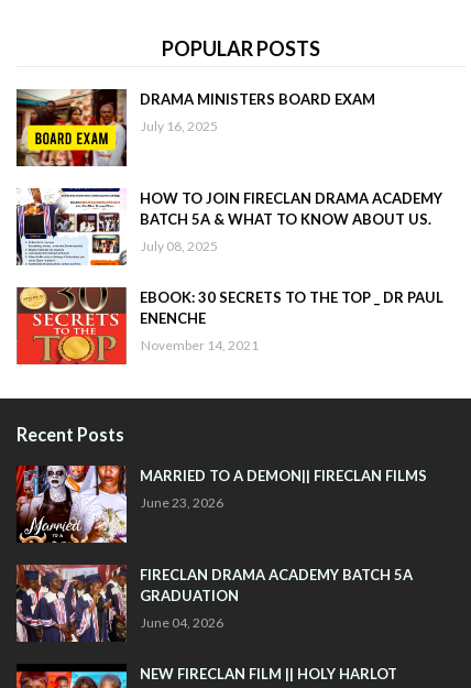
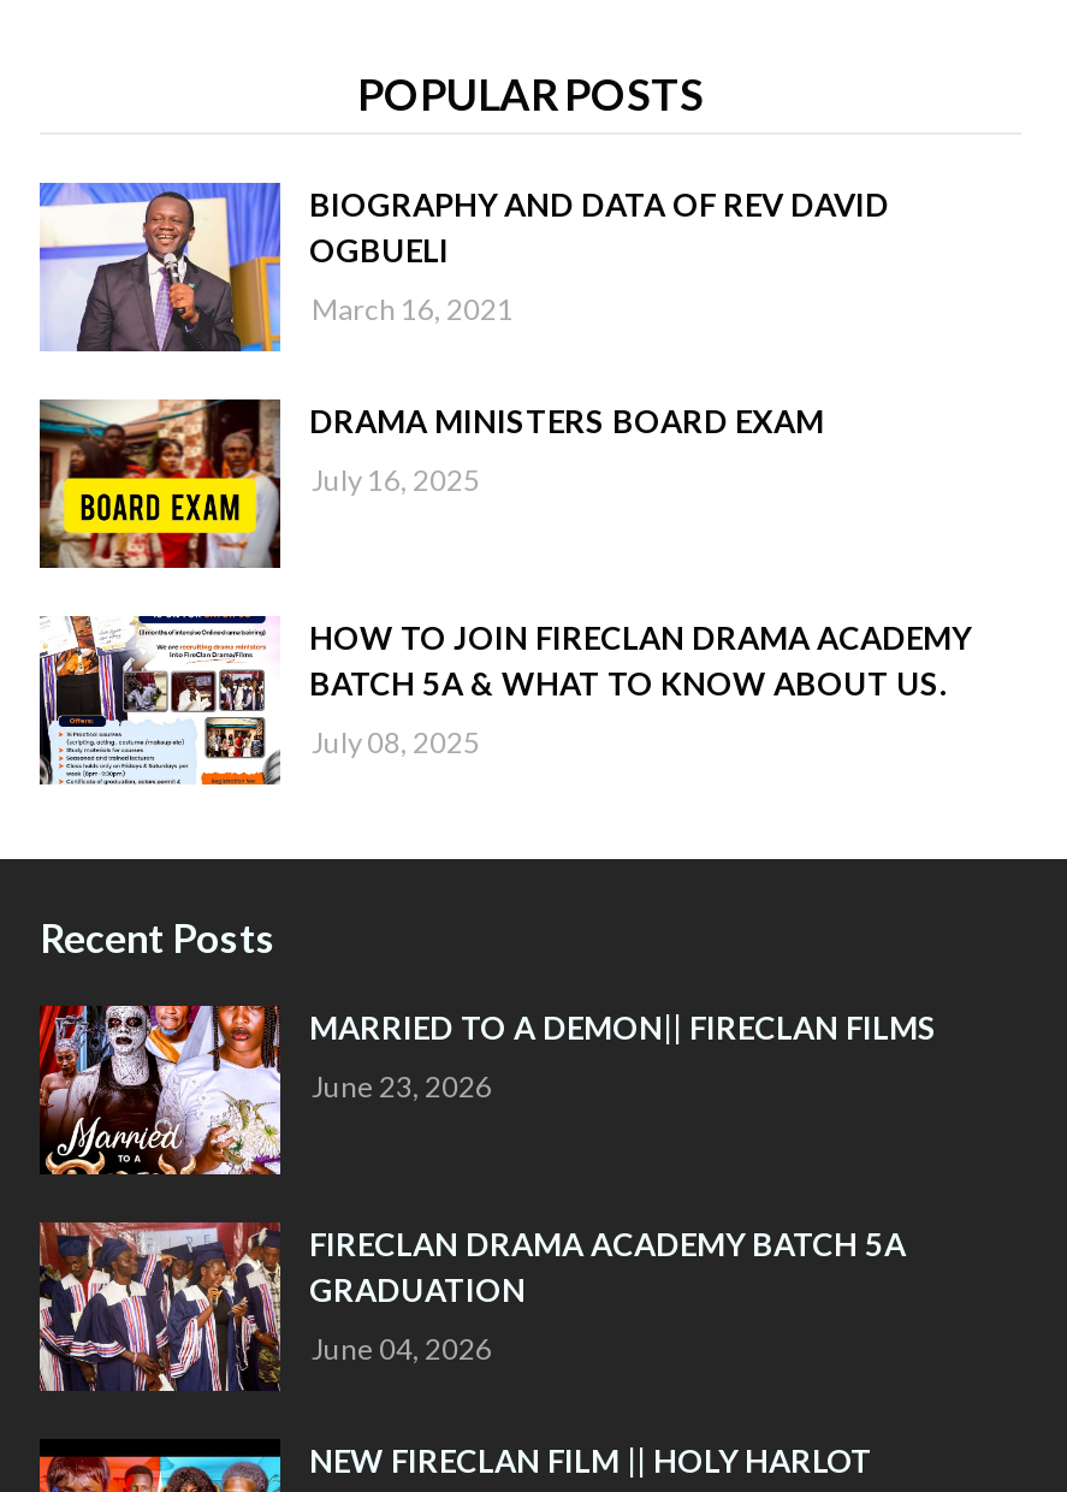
none -> [37,180,889,354] [image] | BIOGRAPHY AND DATA OF REV DAVID | OGBUELI | March 16, 2021
moved [14,87,442,255] -> [35,395,971,762]: [image] | DRAMA MINISTERS BOARD EXAM | July 16, 2025 | HOW TO JOIN FIRECLAN DRAMA ACADEMY | BATCH 5A & WHAT TO KNOW ABOUT US. | July 08, 2025
[15,286,443,365] [image] | EBOOK: 30 SECRETS TO THE TOP _ DR PAUL | ENENCHE | November 14, 2021 -> none

